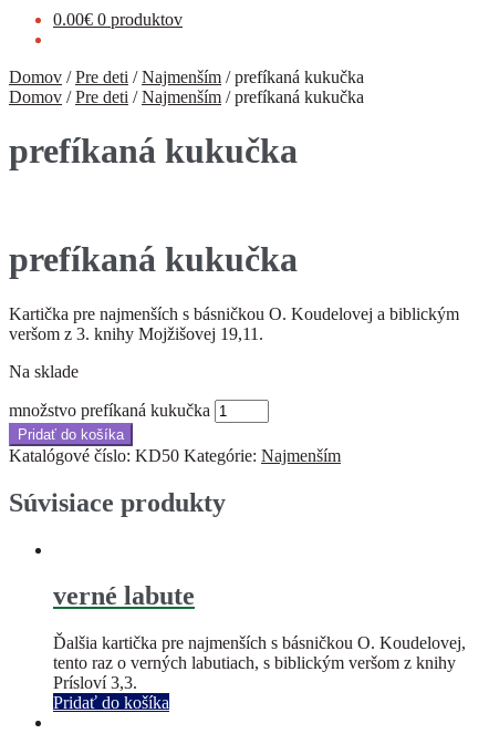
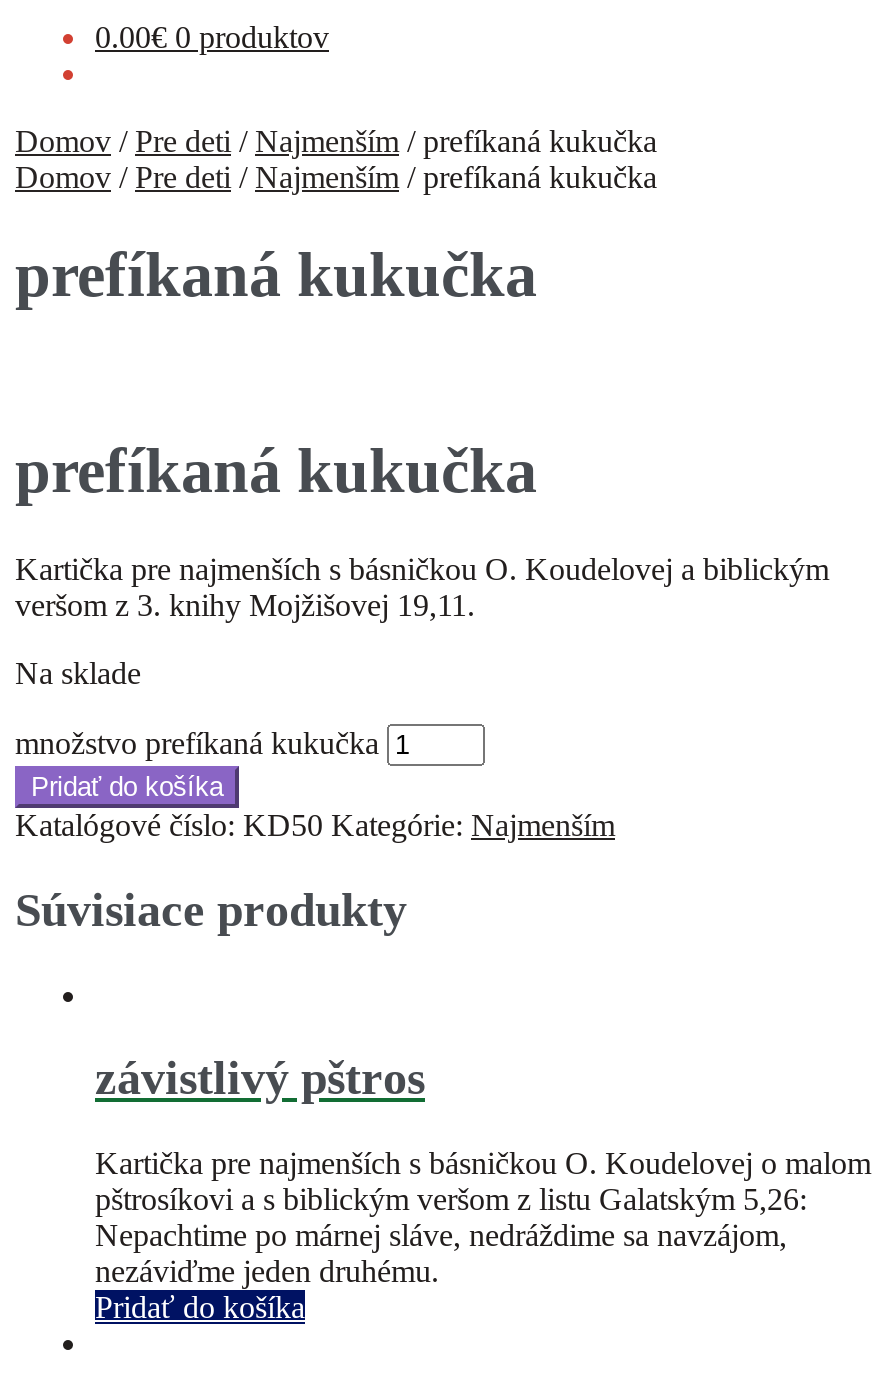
[53,582,195,611] verné labute -> [95,1053,425,1105] závistlivý pštros
[53,634,466,692] Ďalšia kartička pre najmenších s básničkou O. Koudelovej, | tento raz o verných labutiach, s biblickým veršom z knihy | Prísloví 3,3. -> [95,1147,871,1289] Kartička pre najmenších s básničkou O. Koudelovej o malom | pštrosíkovi a s biblickým veršom z listu Galatským 5,26: | Nepachtime po márnej sláve, nedráždime sa navzájom, | nezáviďme jeden druhému.

